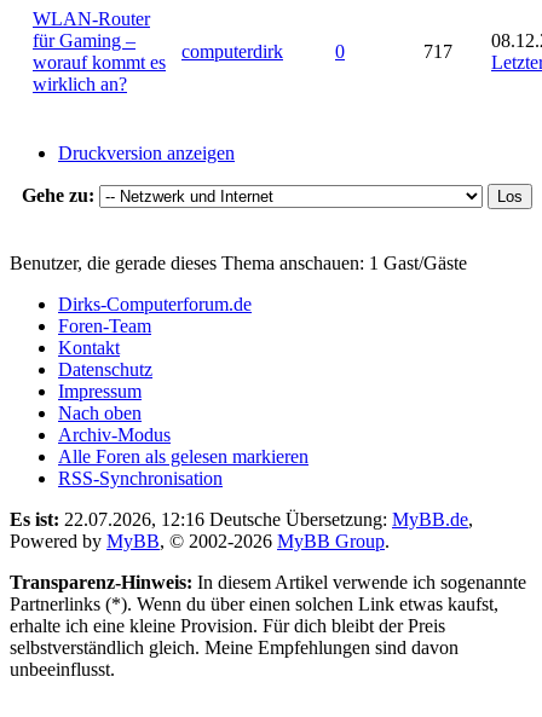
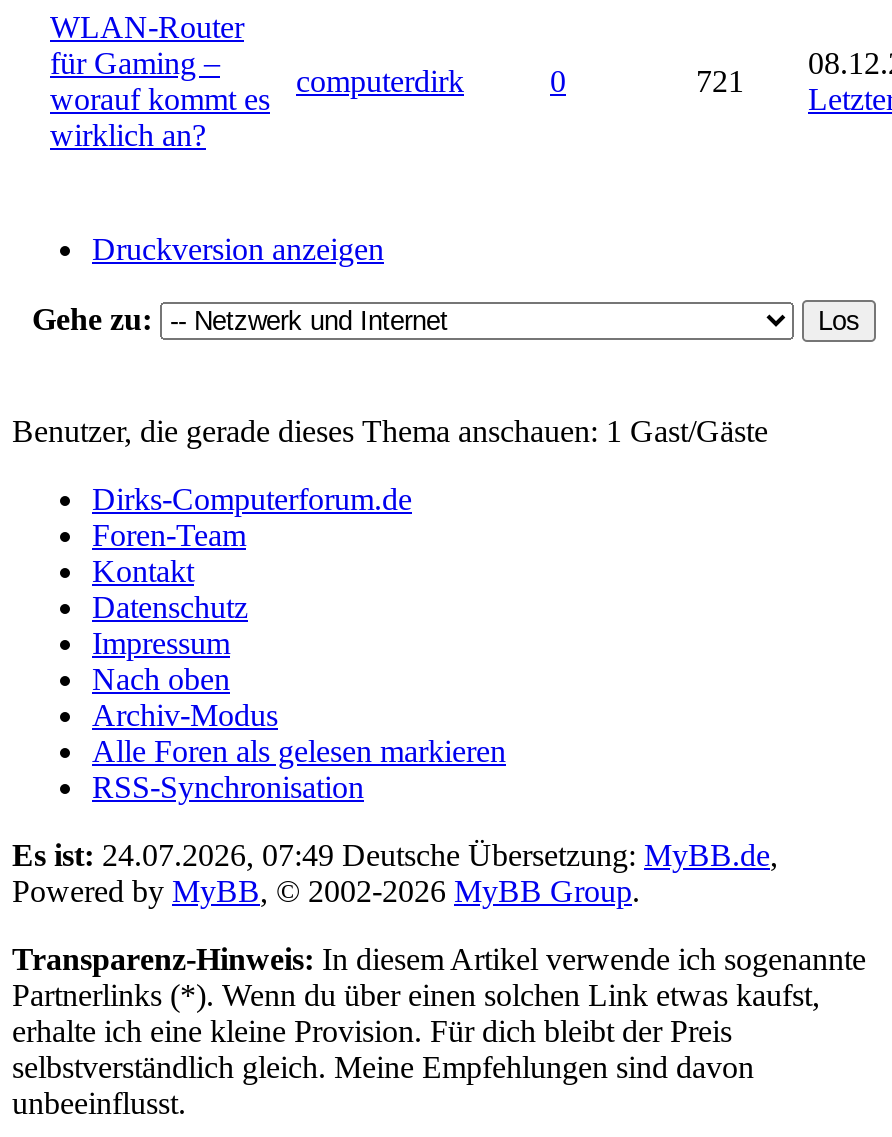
[423,41,452,61] 717 -> [696,63,744,97] 721
[10,509,473,529] Es ist: 22.07.2026, 12:16 Deutsche Übersetzung: MyBB.de, -> [12,837,778,871] Es ist: 24.07.2026, 07:49 Deutsche Übersetzung: MyBB.de,

